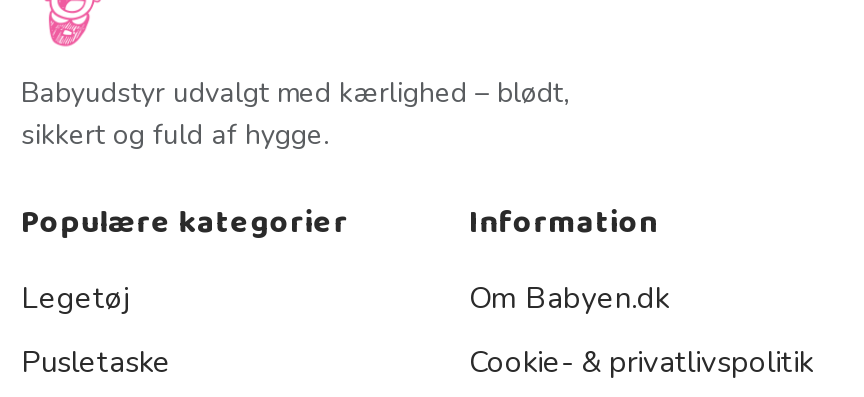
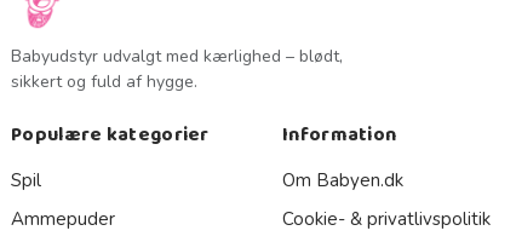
[21,279,129,319] Legetøj -> [11,169,41,193] Spil
[21,343,171,383] Pusletaske -> [11,207,115,232] Ammepuder

